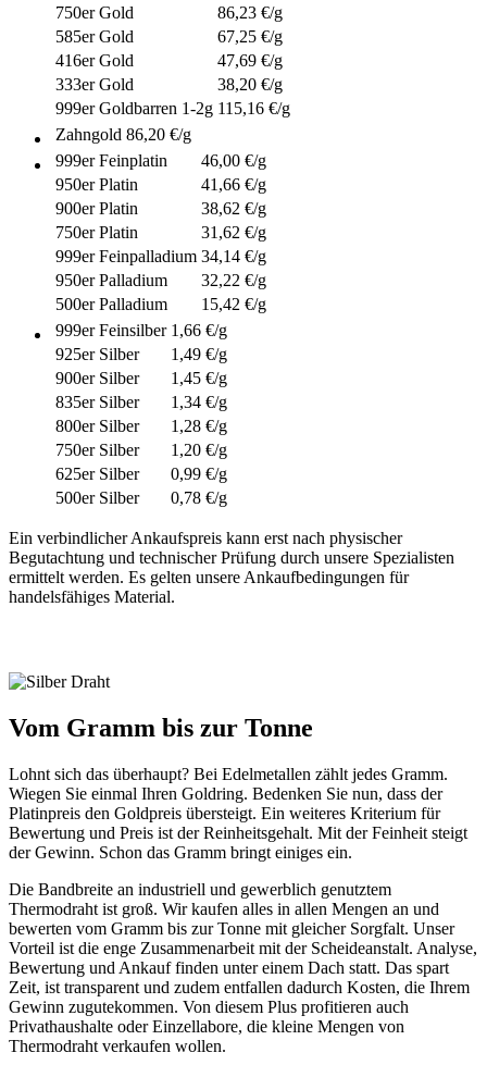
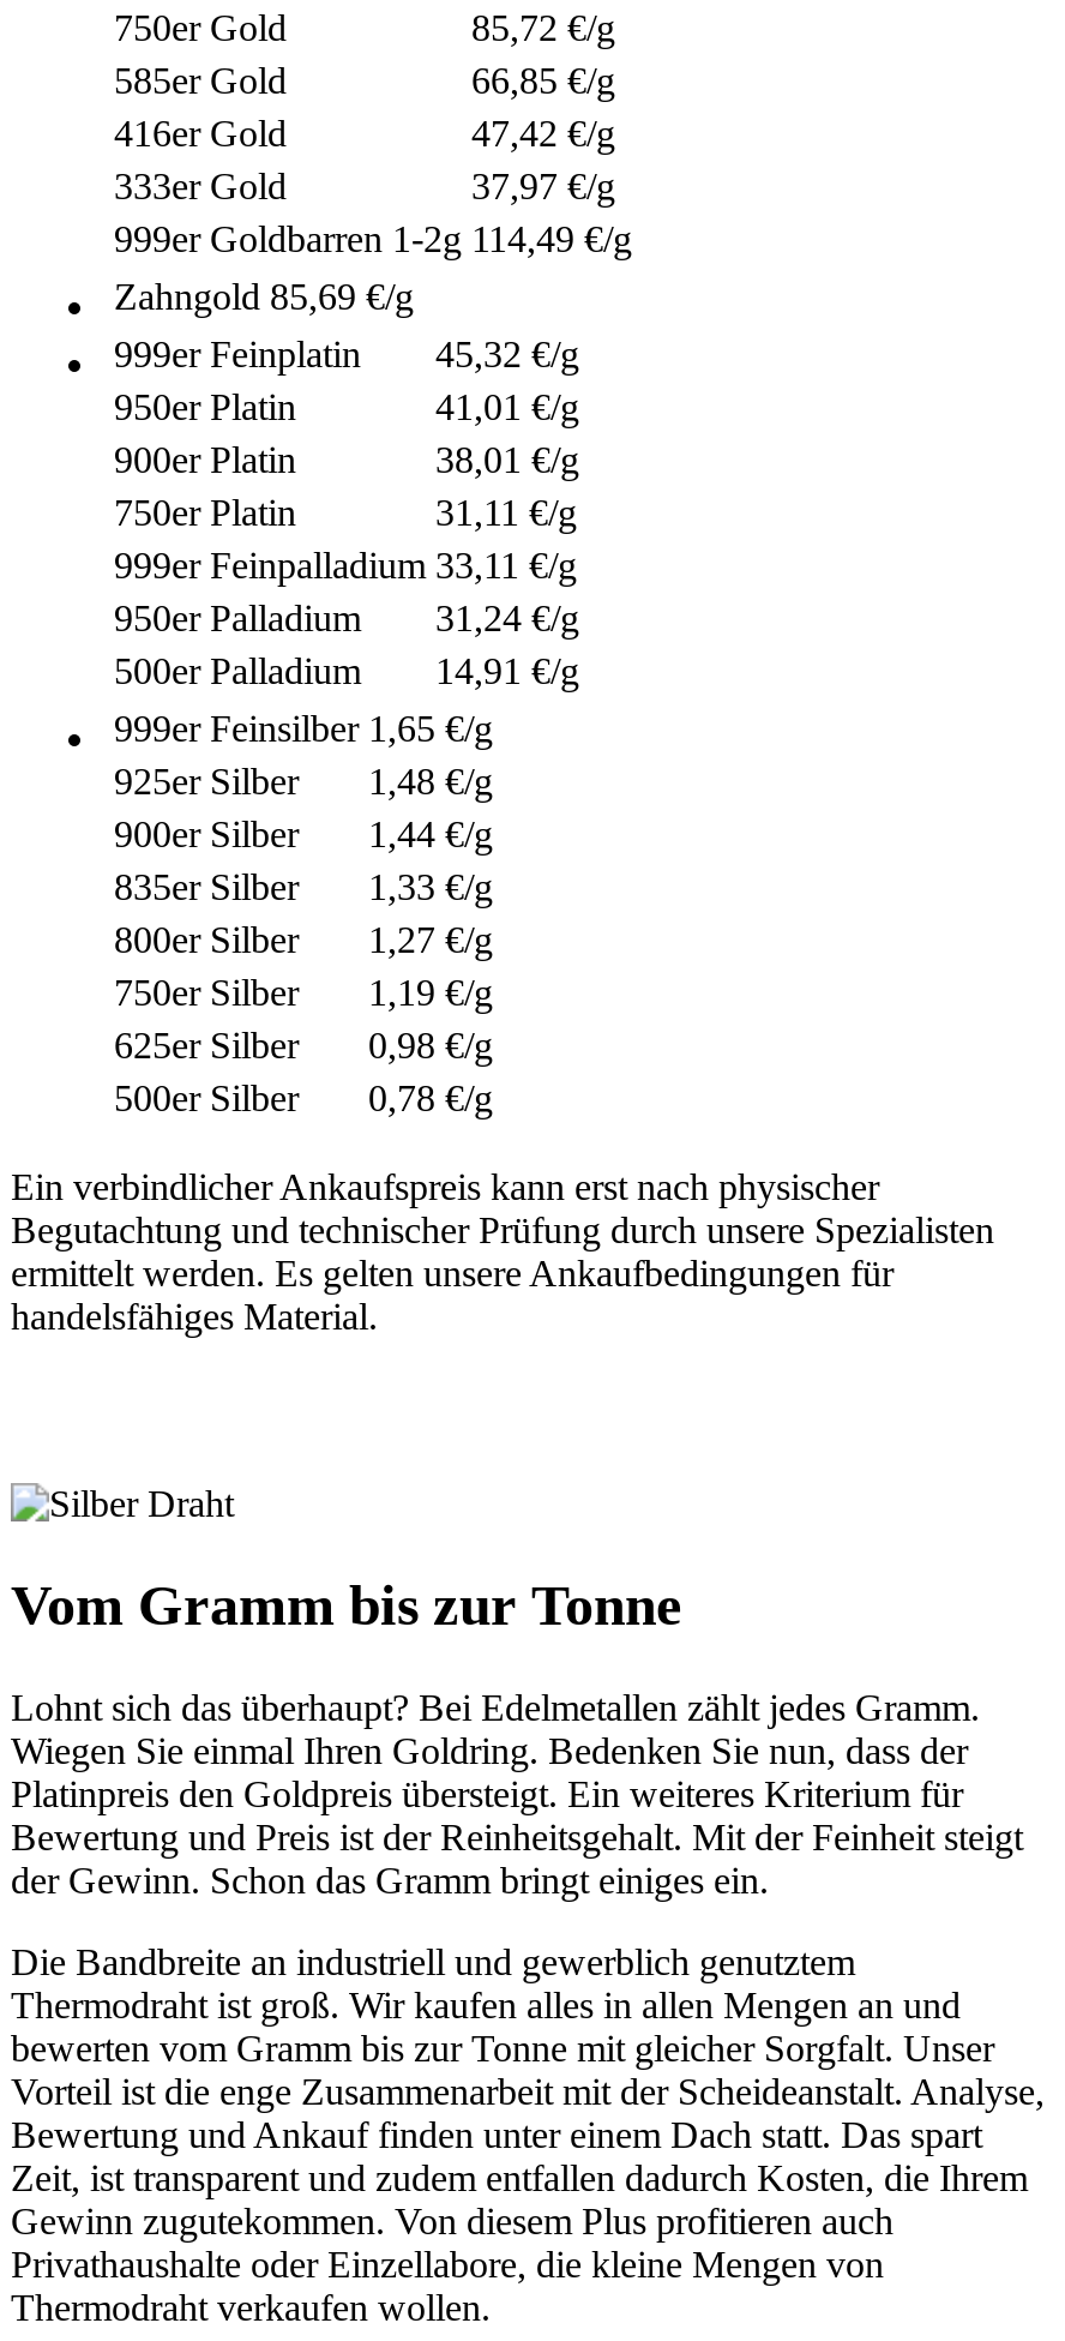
[217,3,283,22] 86,23 €/g -> [471,7,615,48] 85,72 €/g
[217,27,283,45] 67,25 €/g -> [471,60,615,100] 66,85 €/g
[217,51,283,69] 47,69 €/g -> [471,112,615,153] 47,42 €/g
[217,75,283,93] 38,20 €/g -> [471,165,615,206] 37,97 €/g
[55,99,290,117] 999er Goldbarren 1-2g 115,16 €/g -> [114,218,632,259] 999er Goldbarren 1-2g 114,49 €/g
[55,125,191,143] Zahngold 86,20 €/g -> [114,275,414,316] Zahngold 85,69 €/g
[55,151,266,169] 999er Feinplatin 46,00 €/g -> [114,333,579,374] 999er Feinplatin 45,32 €/g
[201,175,266,193] 41,66 €/g -> [435,386,579,427] 41,01 €/g
[201,199,266,217] 38,62 €/g -> [435,439,579,479] 38,01 €/g
[201,223,266,241] 31,62 €/g -> [435,491,577,532] 31,11 €/g
[55,247,266,265] 999er Feinpalladium 34,14 €/g -> [114,544,577,585] 999er Feinpalladium 33,11 €/g
[55,271,266,289] 950er Palladium 32,22 €/g -> [114,597,579,638] 950er Palladium 31,24 €/g
[55,295,266,313] 500er Palladium 15,42 €/g -> [114,650,579,691] 500er Palladium 14,91 €/g
[55,321,227,339] 999er Feinsilber 1,66 €/g -> [114,707,493,748] 999er Feinsilber 1,65 €/g
[55,345,227,363] 925er Silber 1,49 €/g -> [114,760,493,801] 925er Silber 1,48 €/g
[55,369,227,387] 900er Silber 1,45 €/g -> [114,813,493,854] 900er Silber 1,44 €/g
[55,392,227,411] 835er Silber 1,34 €/g -> [114,866,493,907] 835er Silber 1,33 €/g
[55,416,227,435] 800er Silber 1,28 €/g -> [114,919,493,959] 800er Silber 1,27 €/g
[55,440,227,459] 750er Silber 1,20 €/g -> [114,971,493,1012] 750er Silber 1,19 €/g
[55,464,227,483] 625er Silber 0,99 €/g -> [114,1024,493,1065] 625er Silber 0,98 €/g

